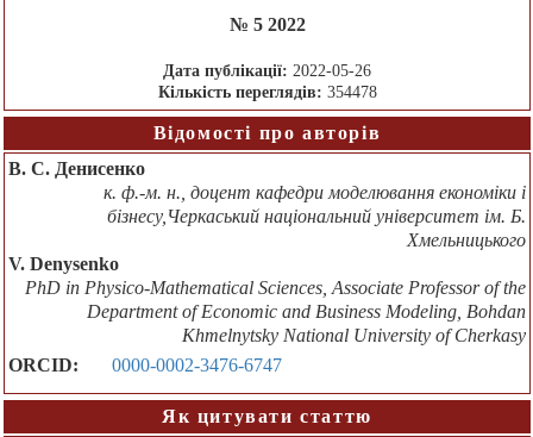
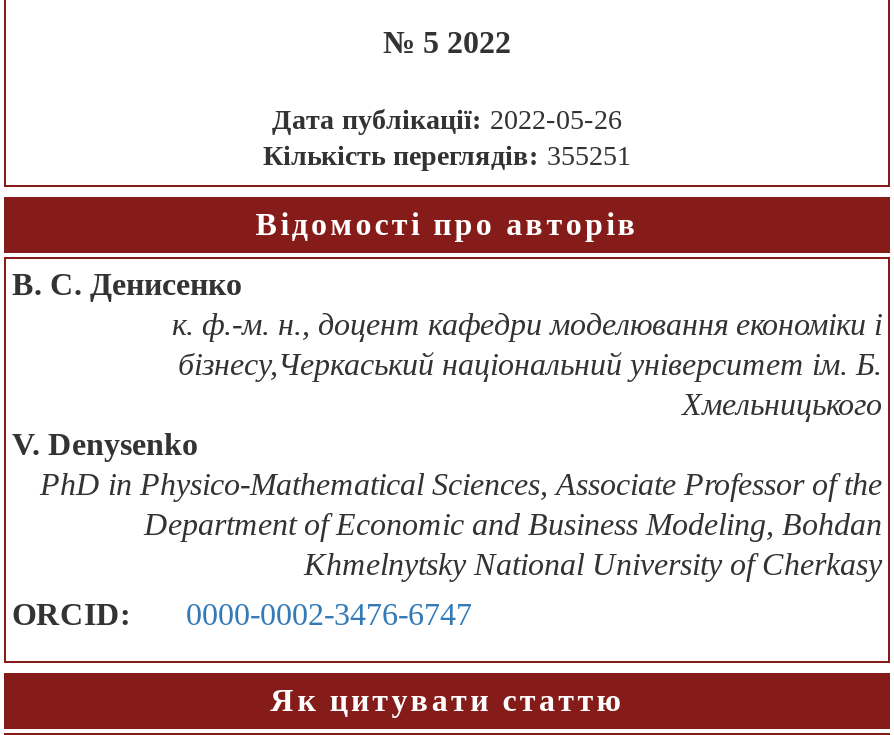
[158,83,377,101] Кількість переглядів: 354478 -> [263,141,631,171] Кількість переглядів: 355251

